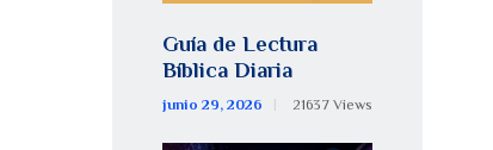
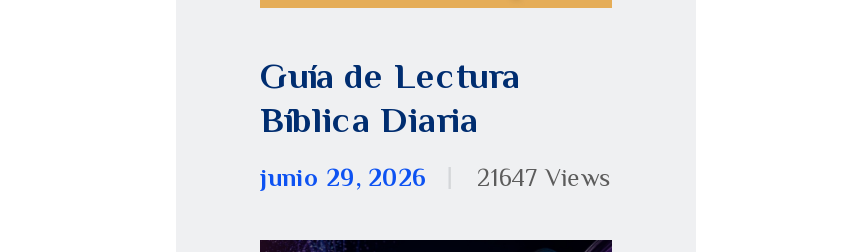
[162,97,372,114] junio 29, 2026 21637 Views -> [260,163,611,191] junio 29, 2026 21647 Views

